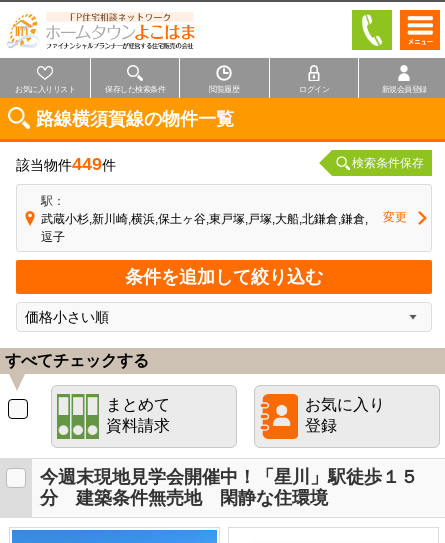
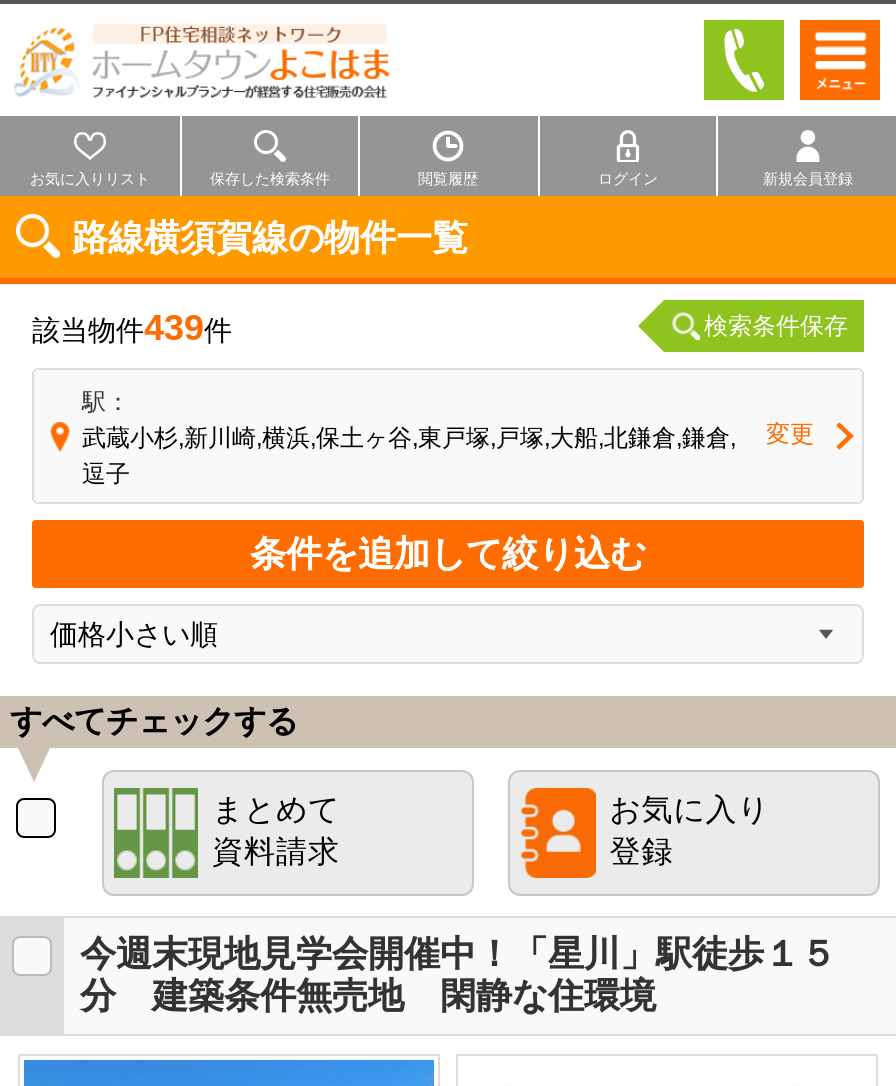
[16,154,116,174] 該当物件449件 -> [32,308,232,348] 該当物件439件

